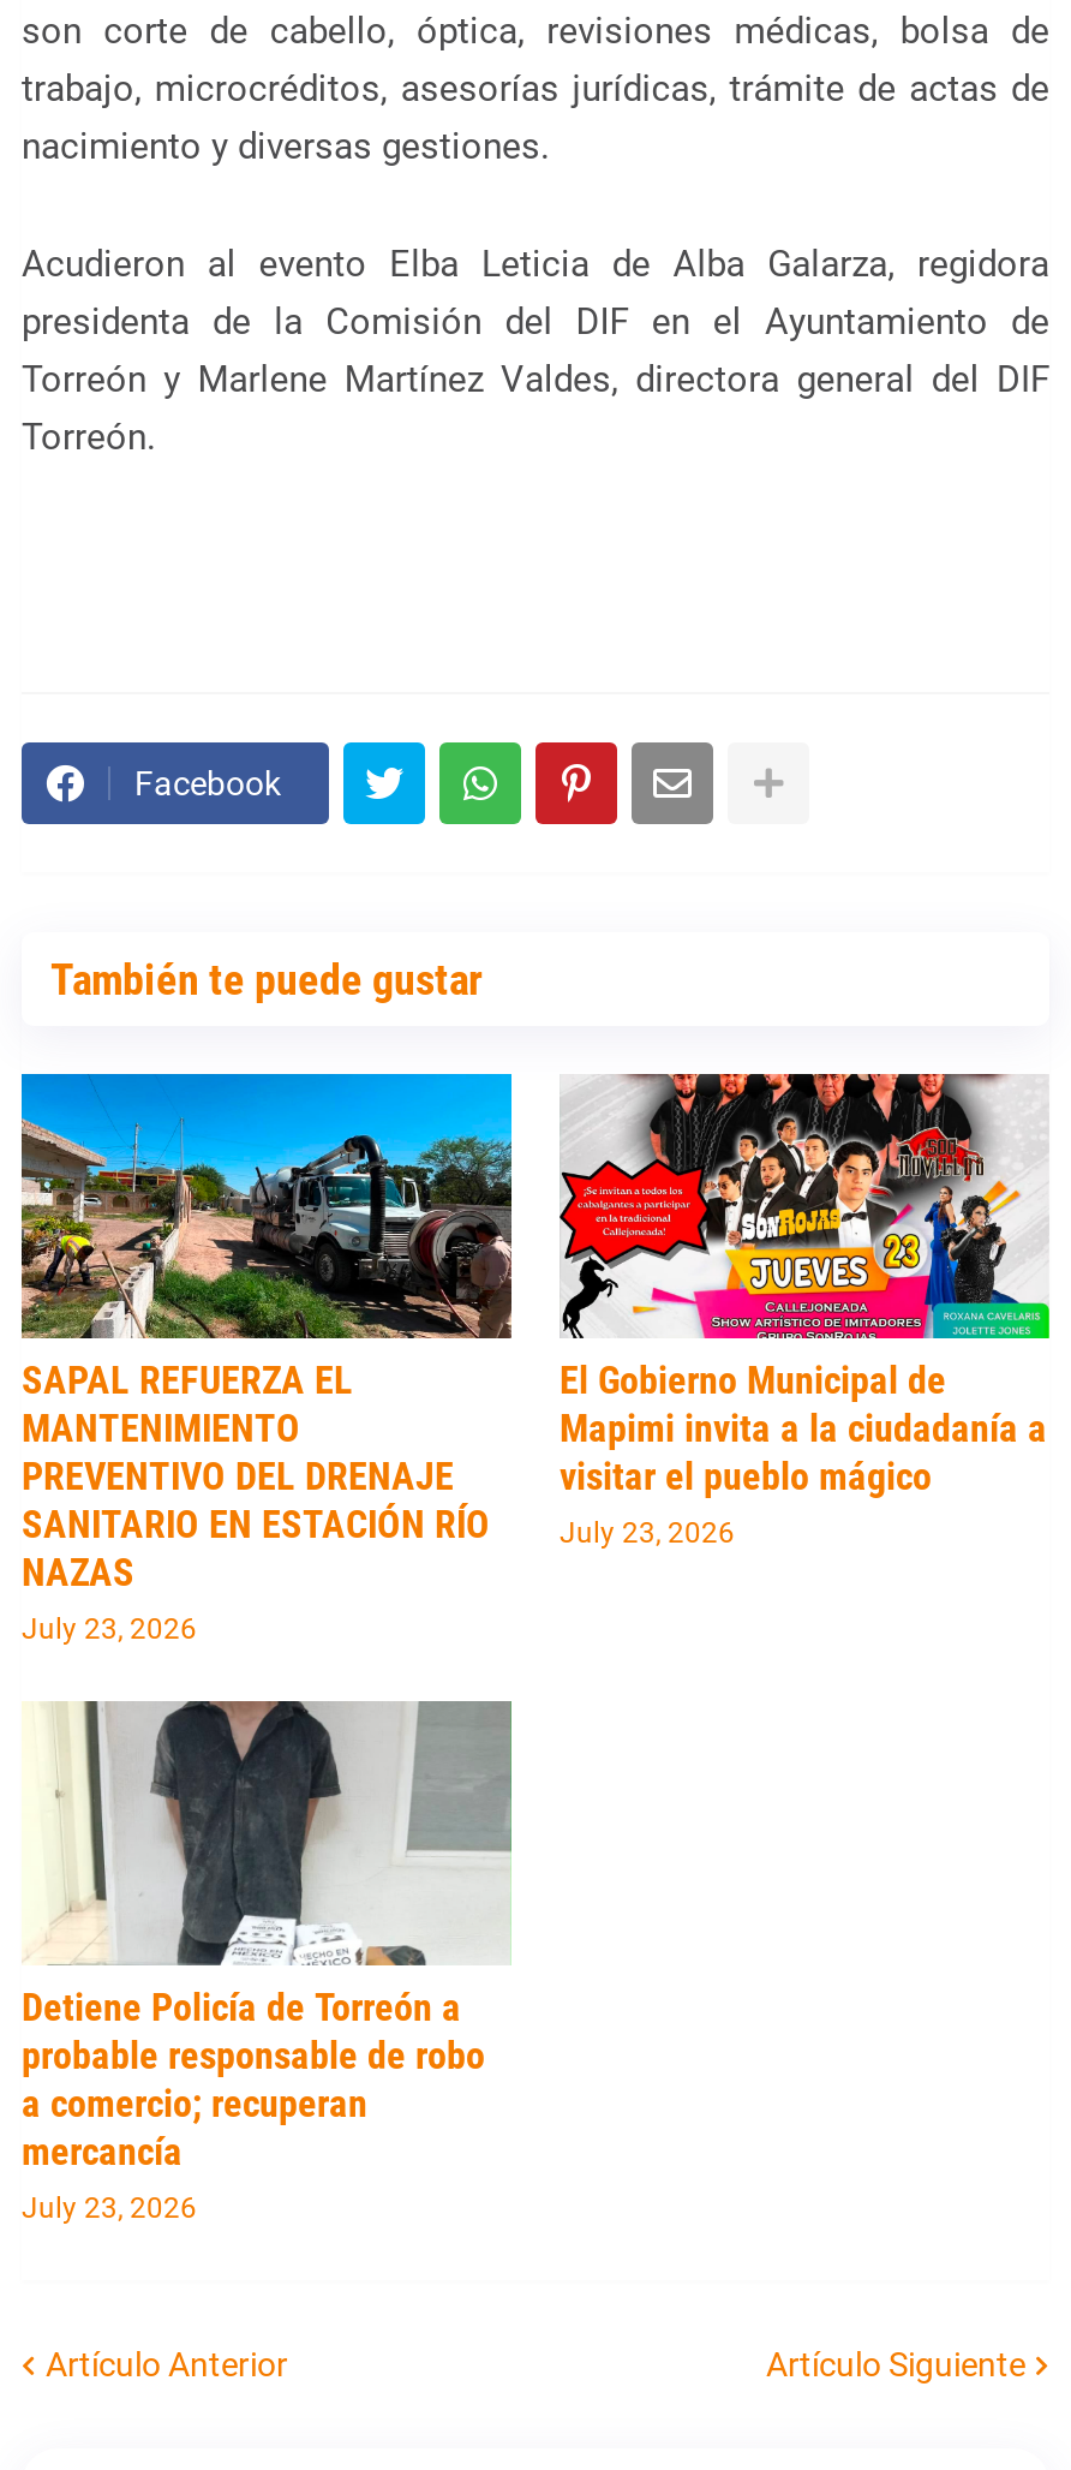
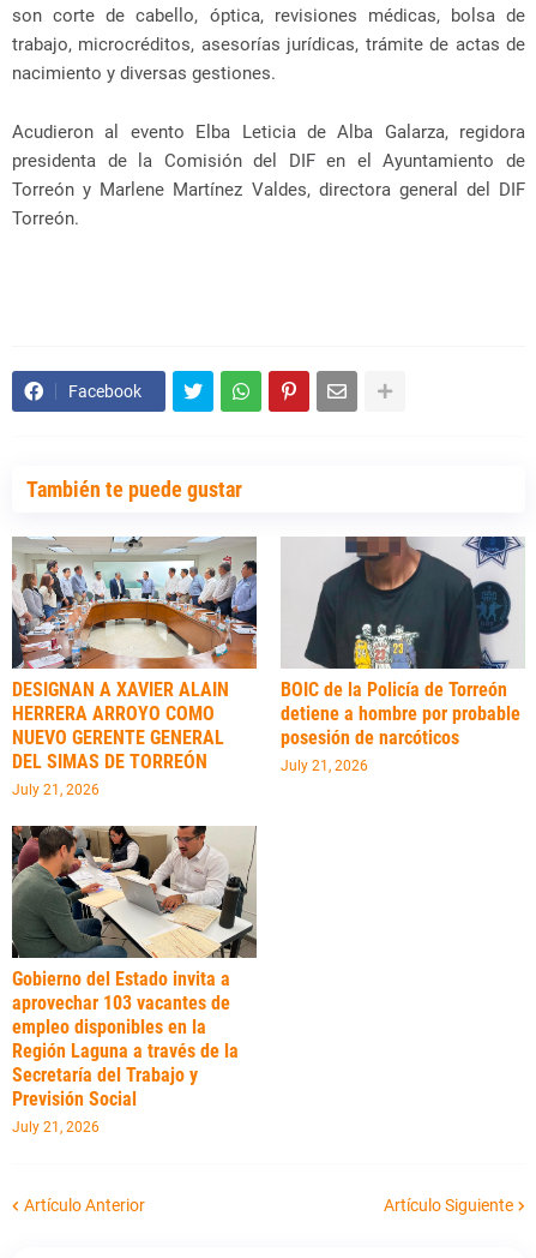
[19,1072,514,1646] [image] | SAPAL REFUERZA EL | MANTENIMIENTO | PREVENTIVO DEL DRENAJE | SANITARIO EN ESTACIÓN RÍO | NAZAS | July 23, 2026 -> [11,535,258,798] [image] | DESIGNAN A XAVIER ALAIN | HERRERA ARROYO COMO | NUEVO GERENTE GENERAL | DEL SIMAS DE TORREÓN | July 21, 2026
[560,1072,1047,1550] [image] | El Gobierno Municipal de | Mapimi invita a la ciudadanía a | visitar el pueblo mágico | July 23, 2026 -> [281,535,524,774] [image] | BOIC de la Policía de Torreón | detiene a hombre por probable | posesión de narcóticos | July 21, 2026
[22,1653,511,2225] [image] | Detiene Policía de Torreón a | probable responsable de robo | a comercio; recuperan | mercancía | July 23, 2026 -> [11,825,258,1136] [image] | Gobierno del Estado invita a | aprovechar 103 vacantes de | empleo disponibles en la | Región Laguna a través de la | Secretaría del Trabajo y | Previsión Social | July 21, 2026

